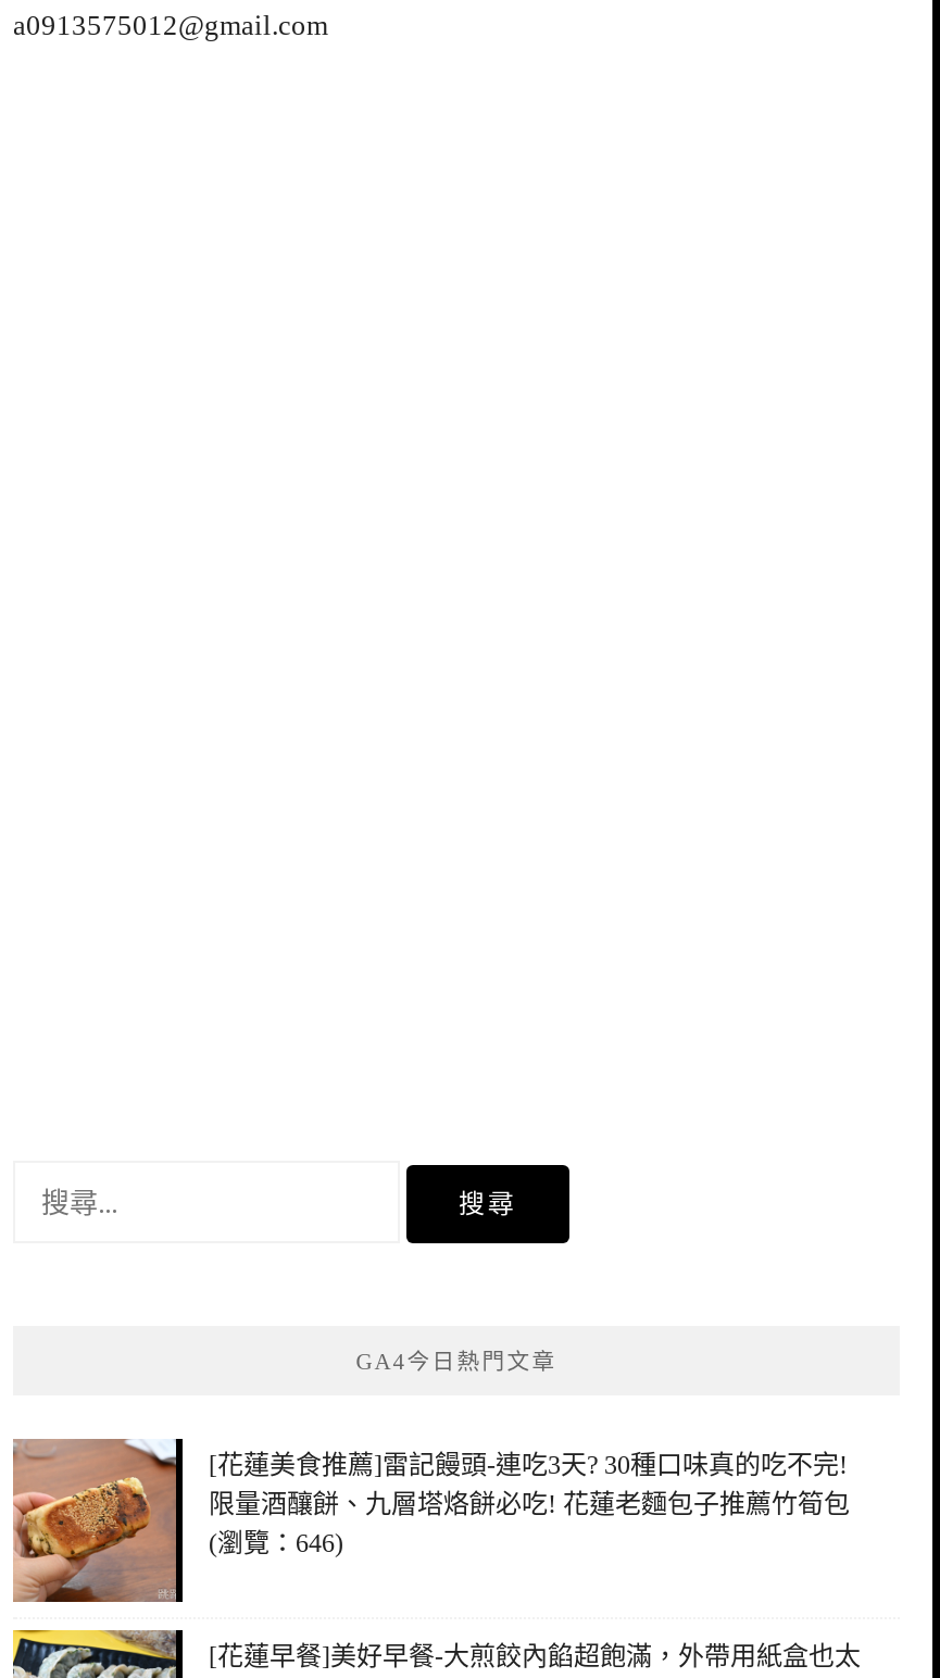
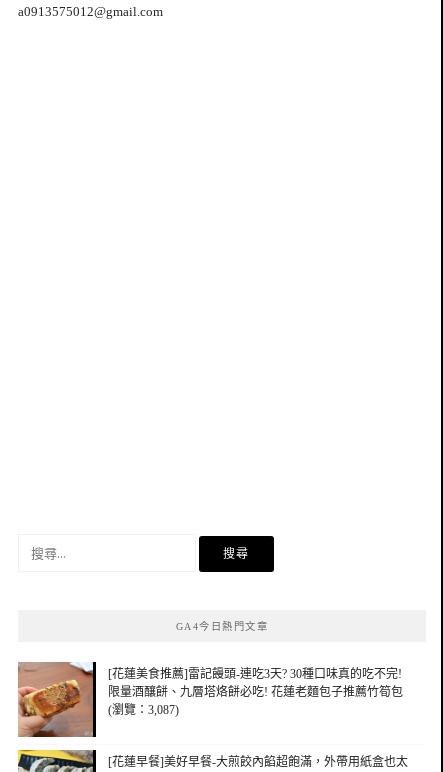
[209,1528,343,1559] (瀏覽：646) -> [108,703,179,717] (瀏覽：3,087)

